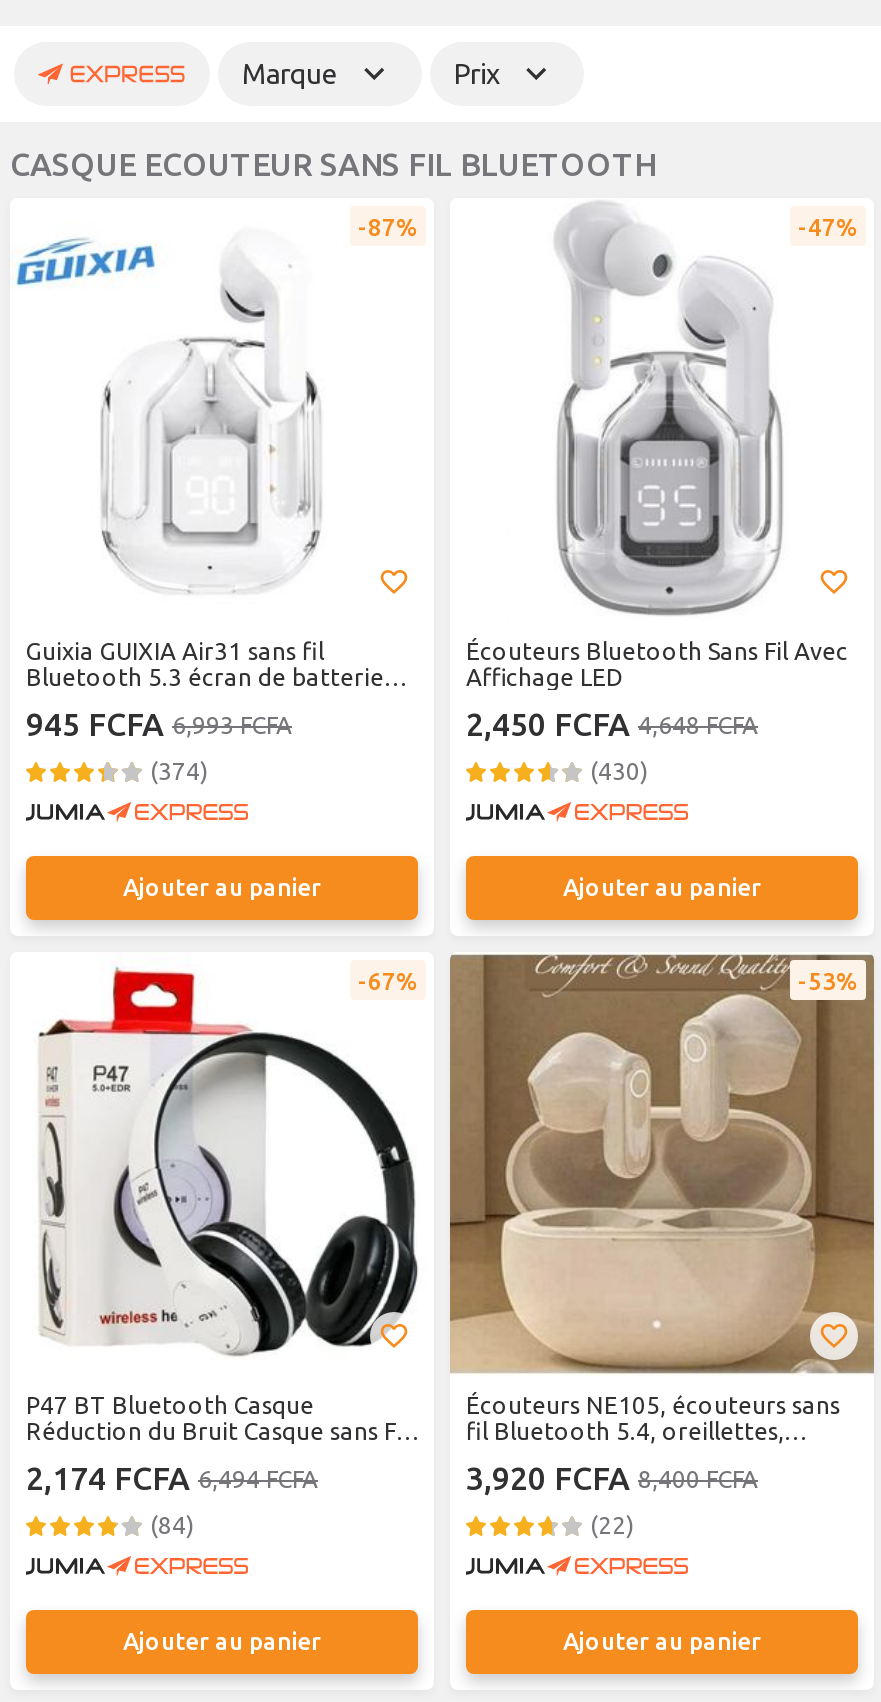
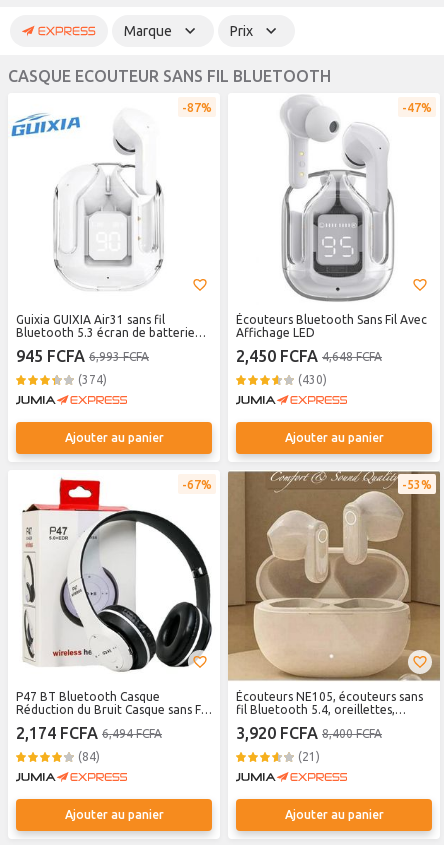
[590,1512,634,1538] (22) -> [298,750,320,763] (21)

